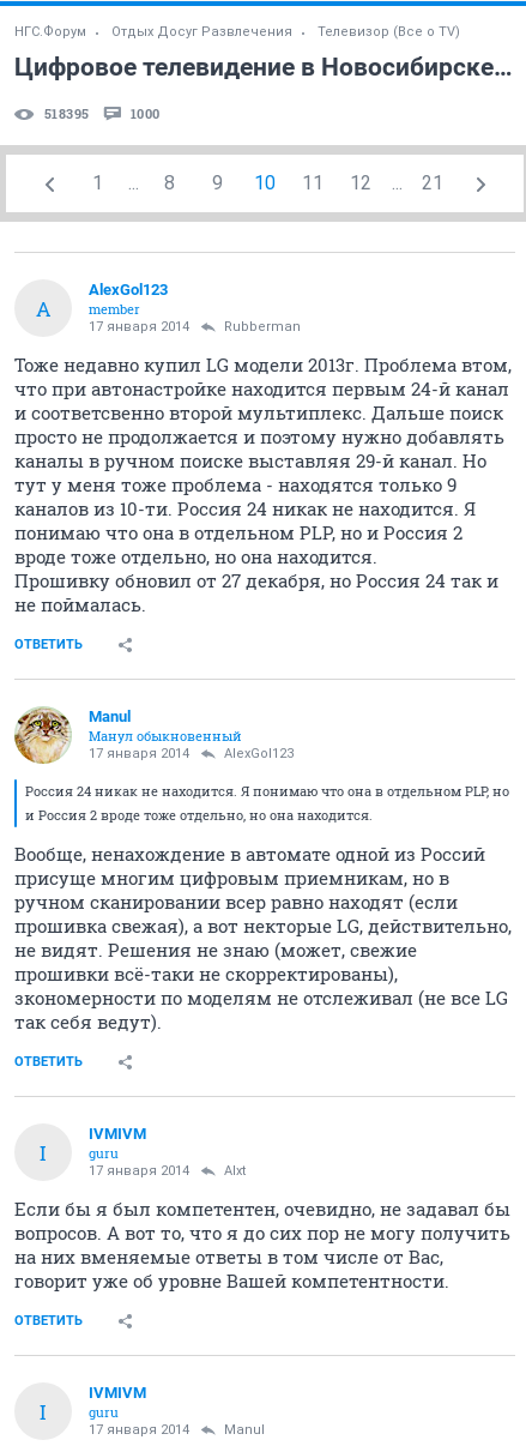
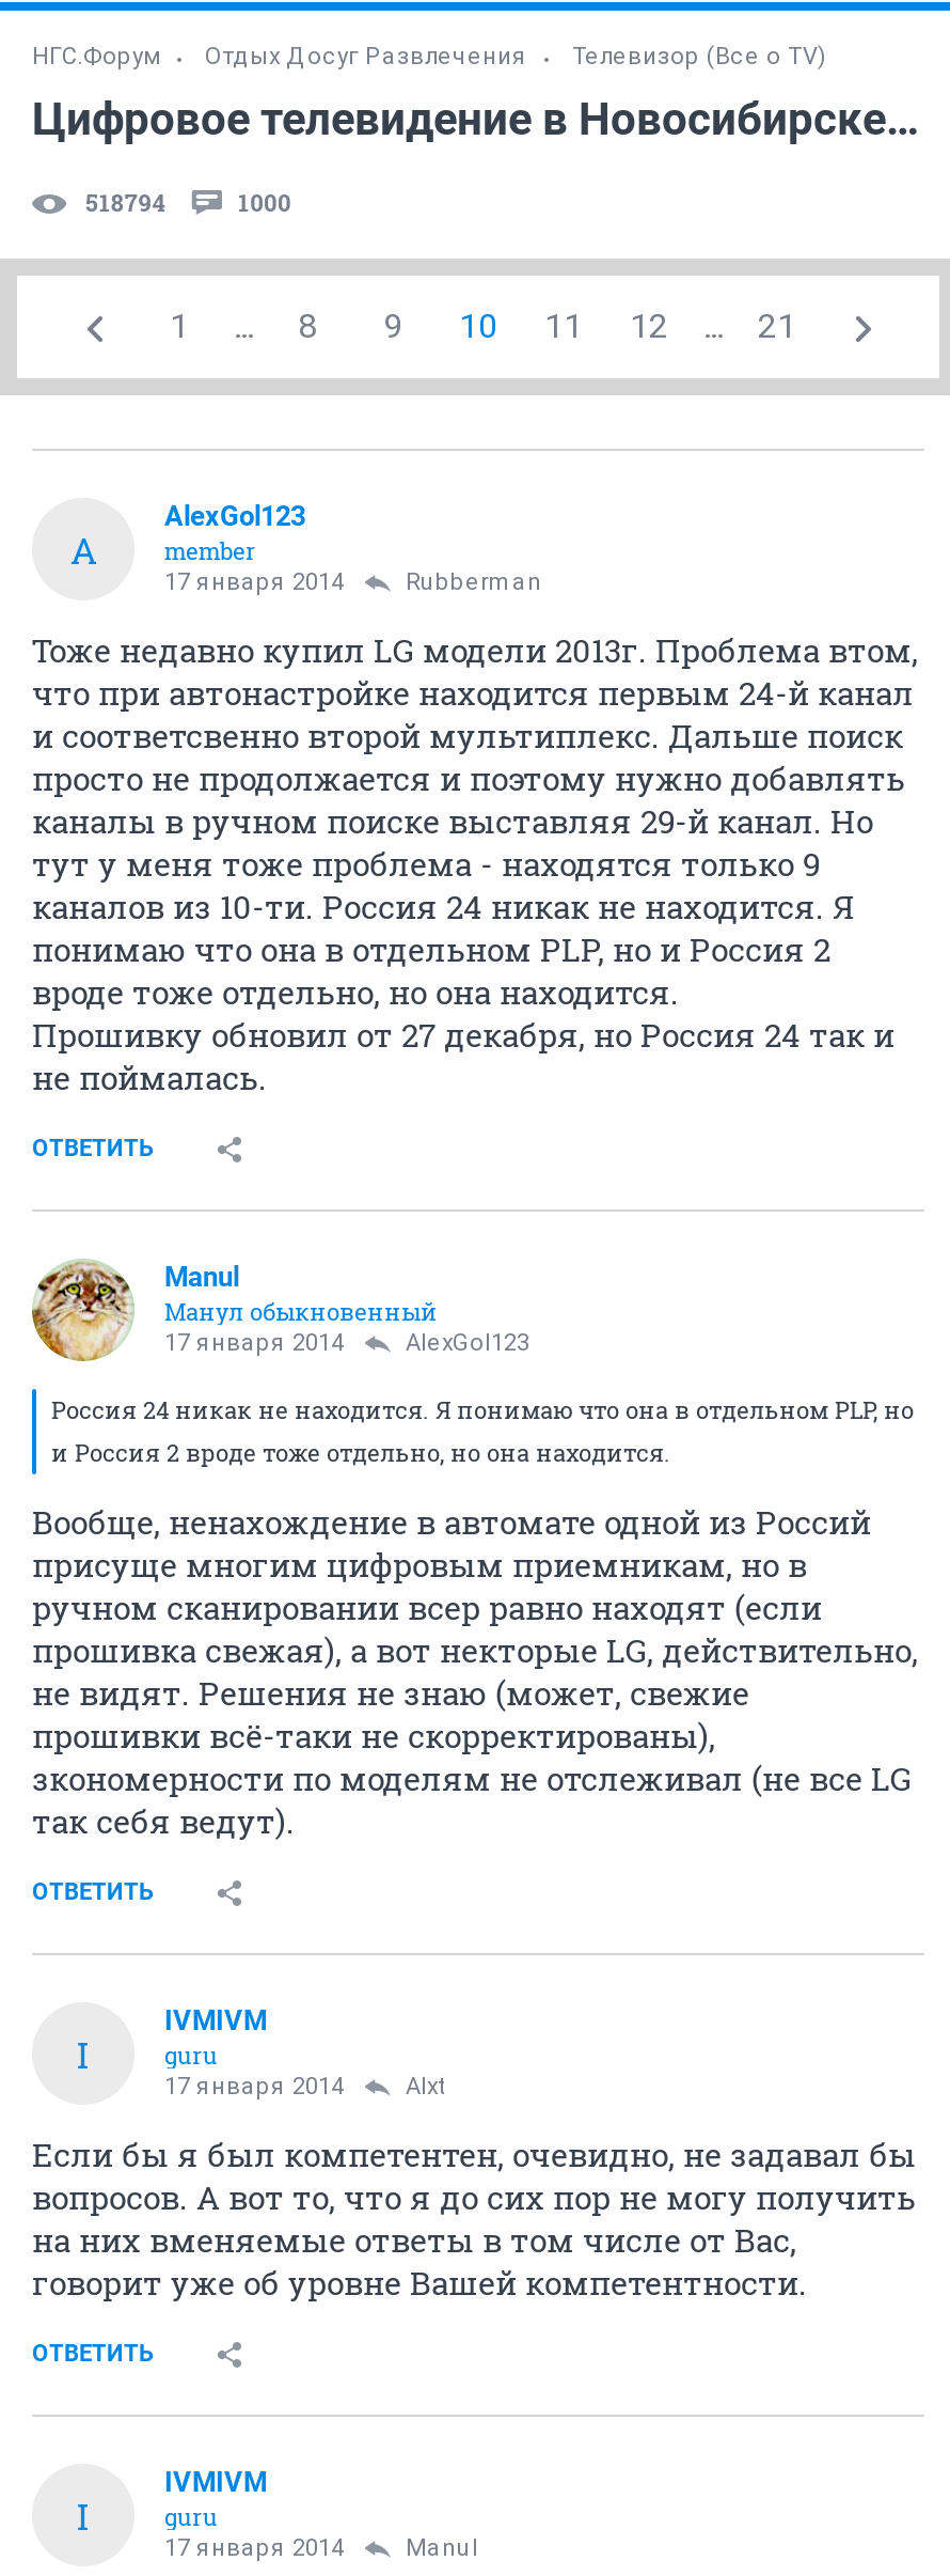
[44,104,89,122] 518395 -> [85,186,166,218] 518794

